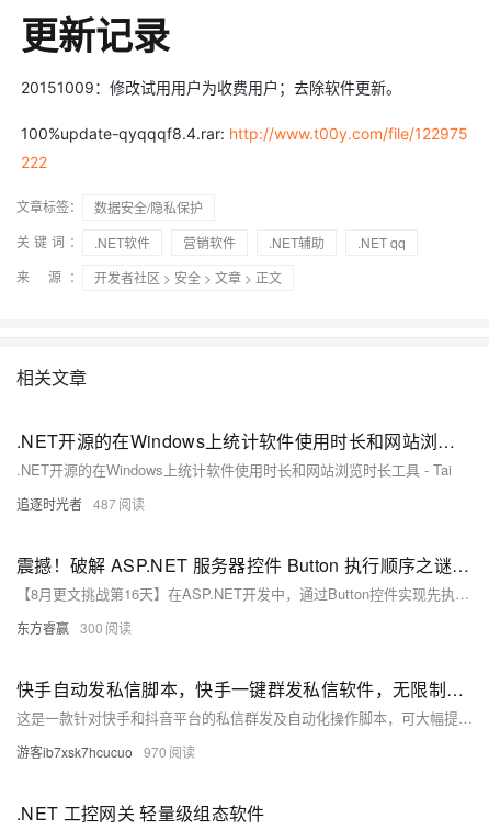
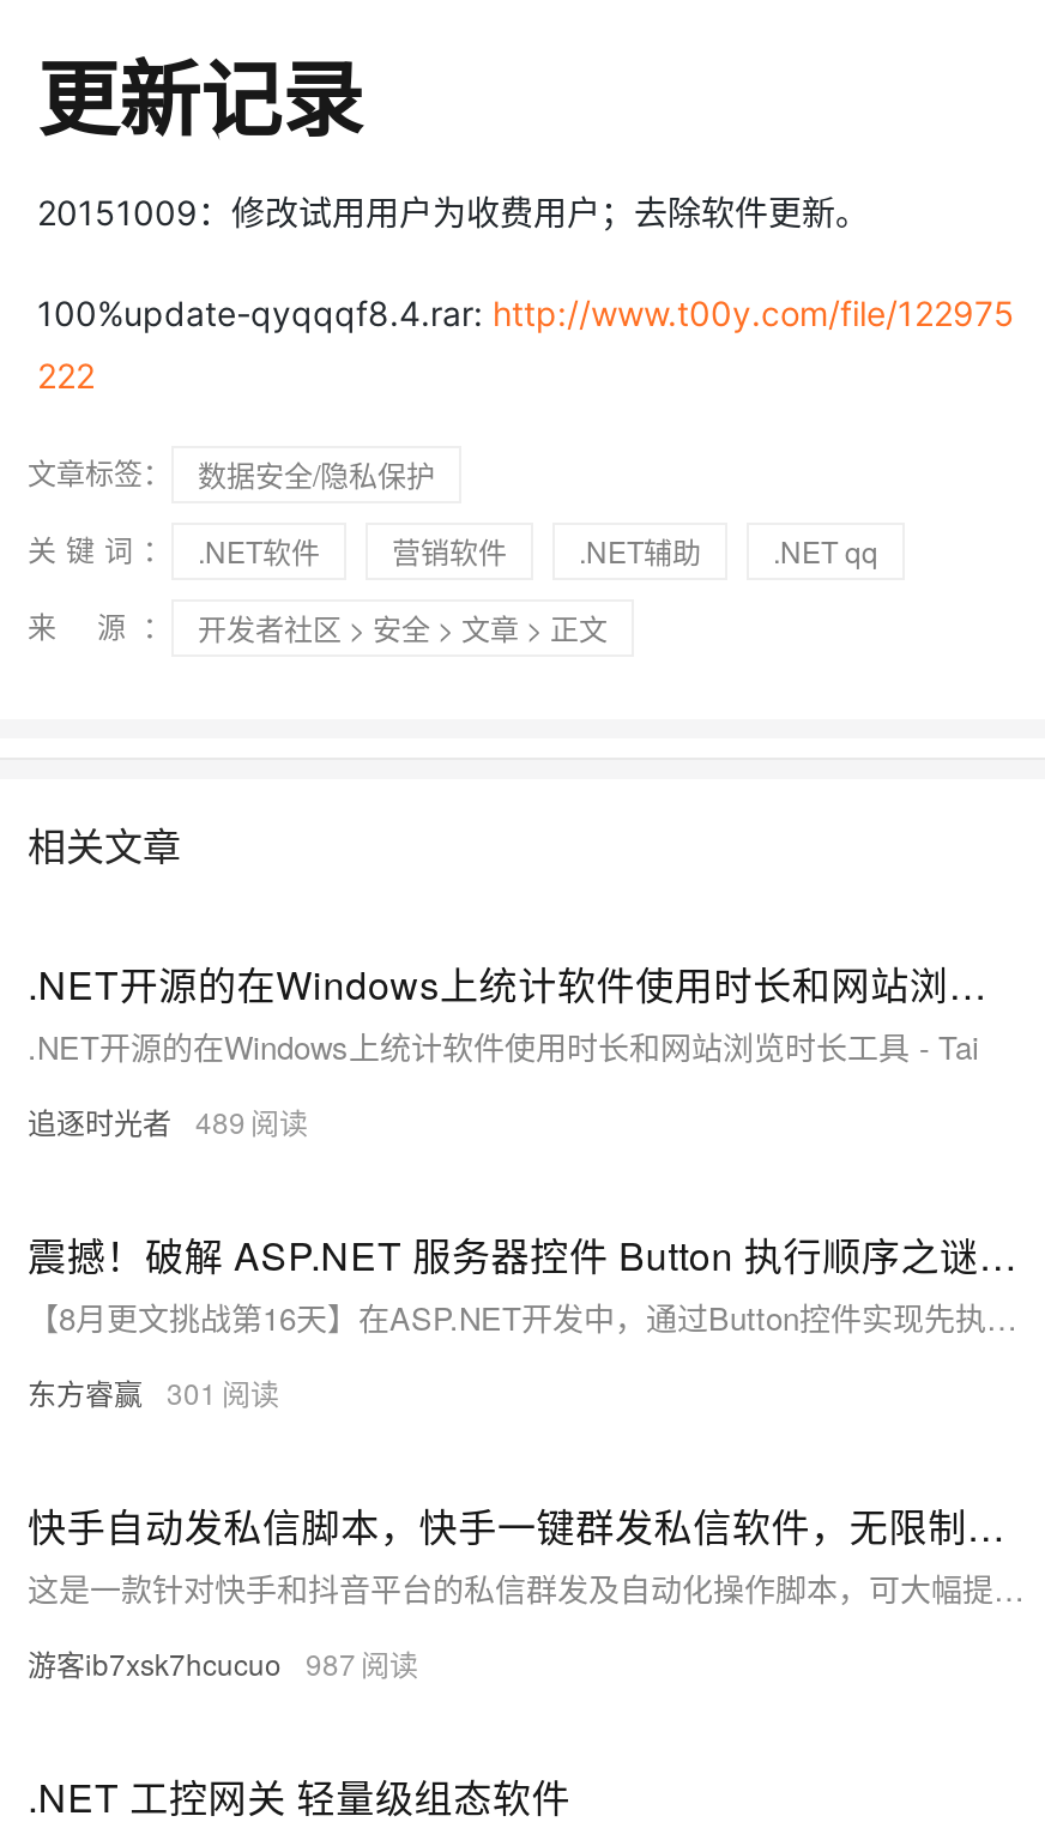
[16,494,116,513] 追逐时光者 487 -> [28,1101,246,1142] 追逐时光者 489
[16,618,103,637] 东方睿赢 300 -> [28,1372,217,1413] 东方睿赢 301
[16,742,167,761] 游客ib7xsk7hcucuo 970 -> [28,1643,356,1684] 游客ib7xsk7hcucuo 987

